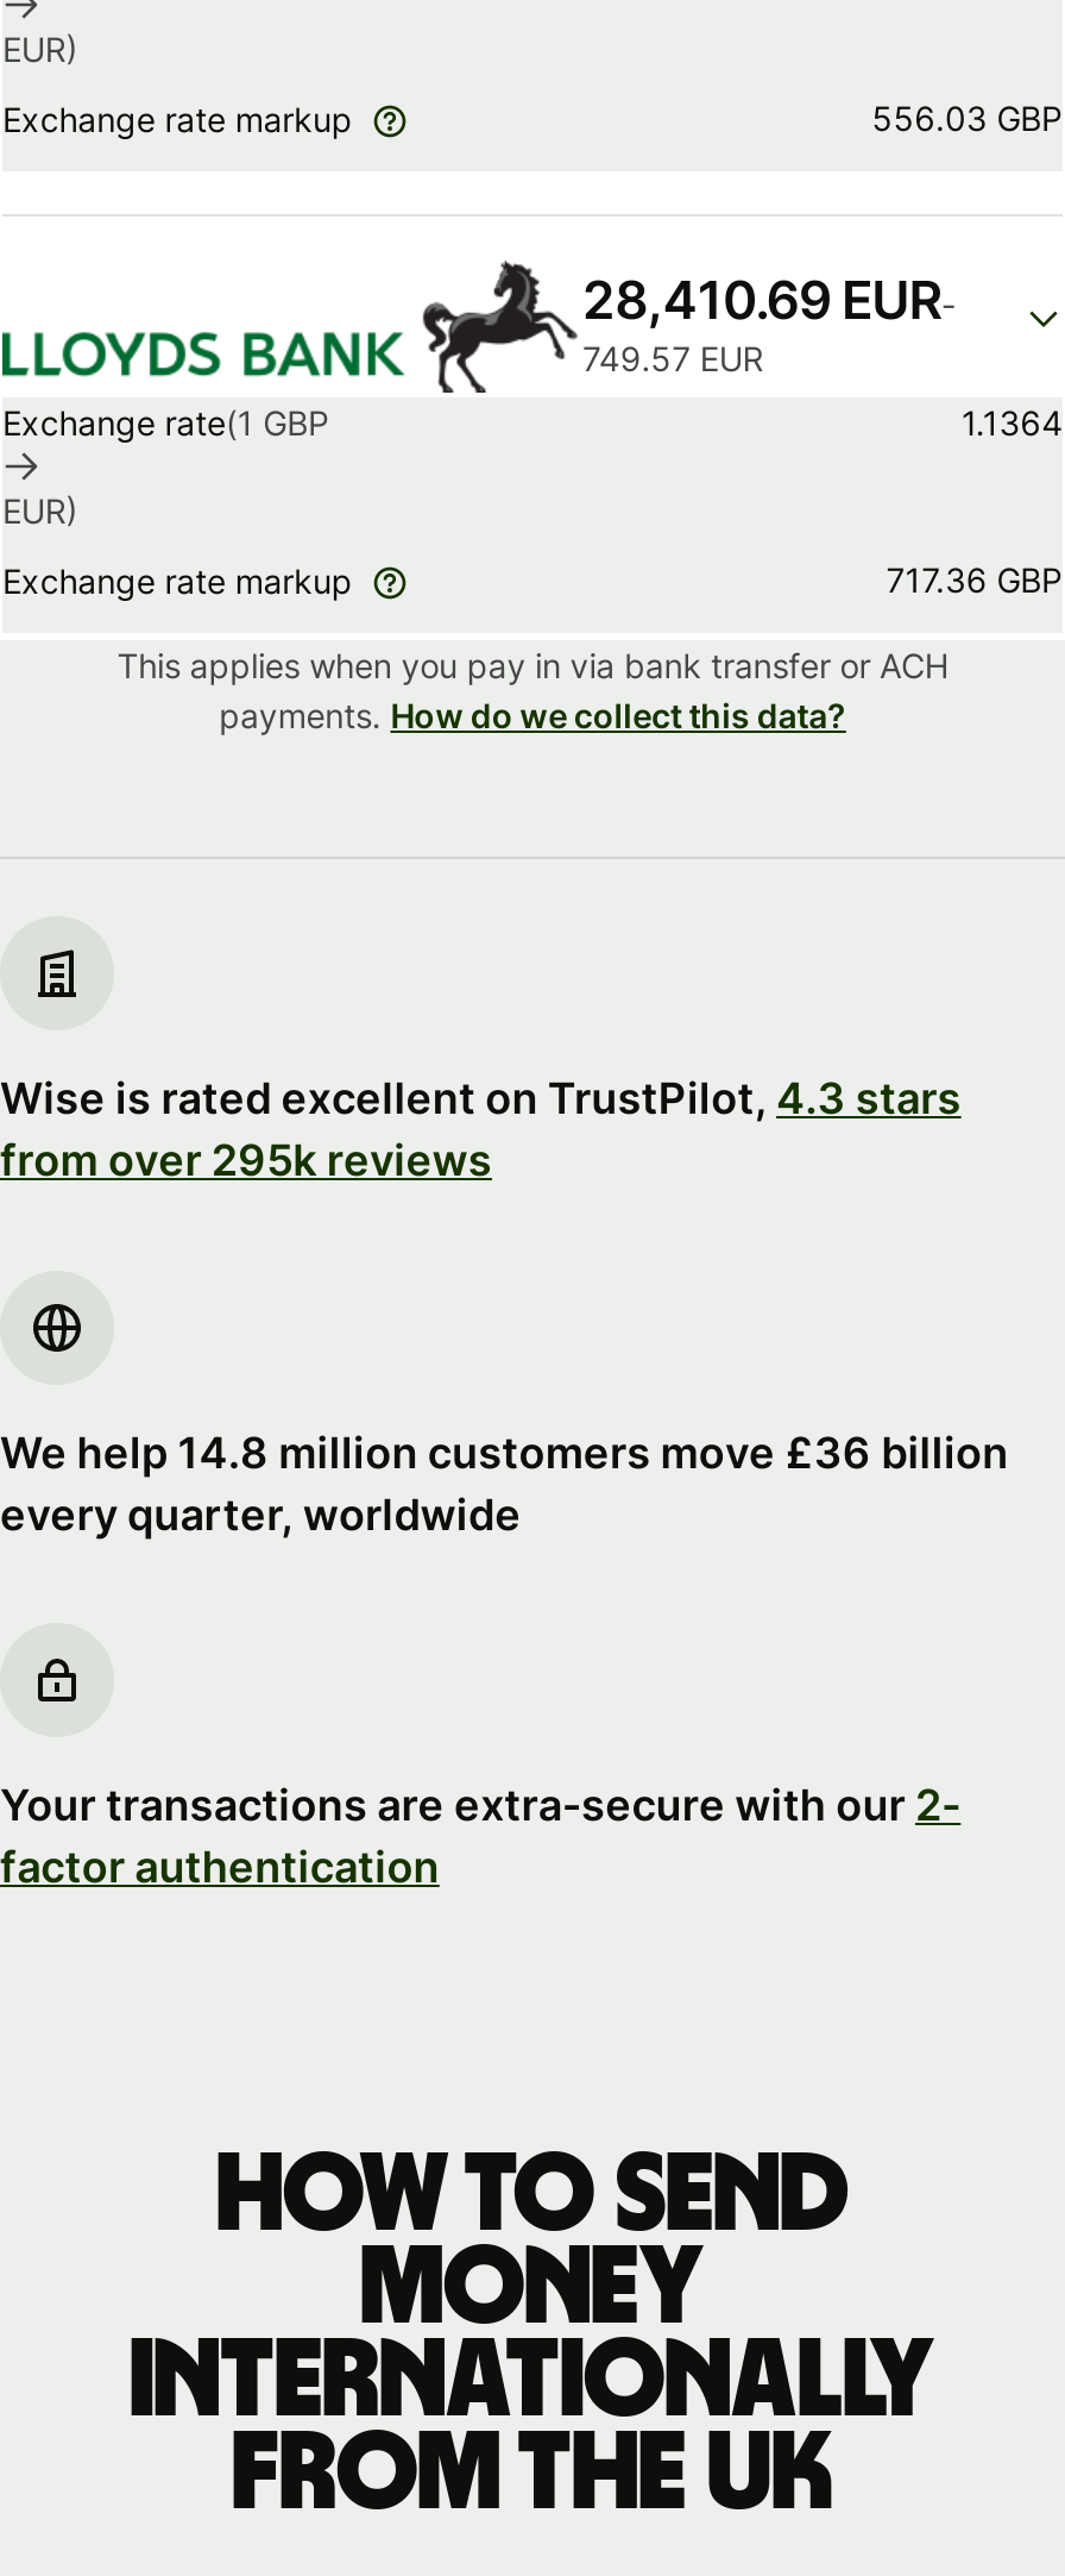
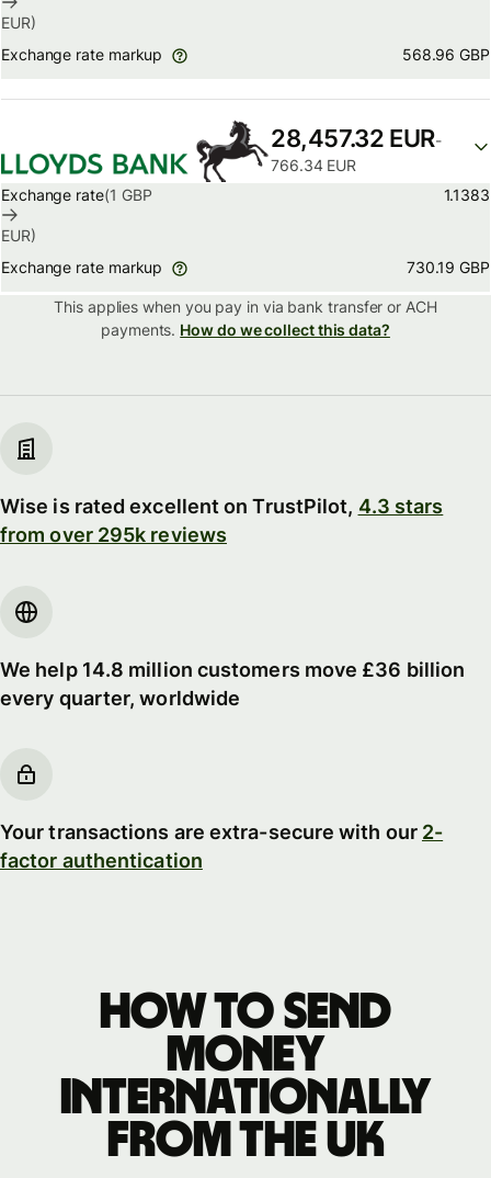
[872,98,1063,138] 556.03 GBP -> [402,45,490,64] 568.96 GBP
[582,269,955,331] 28,410.69 EUR- -> [271,124,441,153] 28,457.32 EUR-
[582,338,764,379] 749.57 EUR -> [271,156,356,175] 766.34 EUR
[962,402,1063,443] 1.1364 -> [443,185,490,204] 1.1383
[886,559,1063,600] 717.36 GBP -> [406,258,490,277] 730.19 GBP

